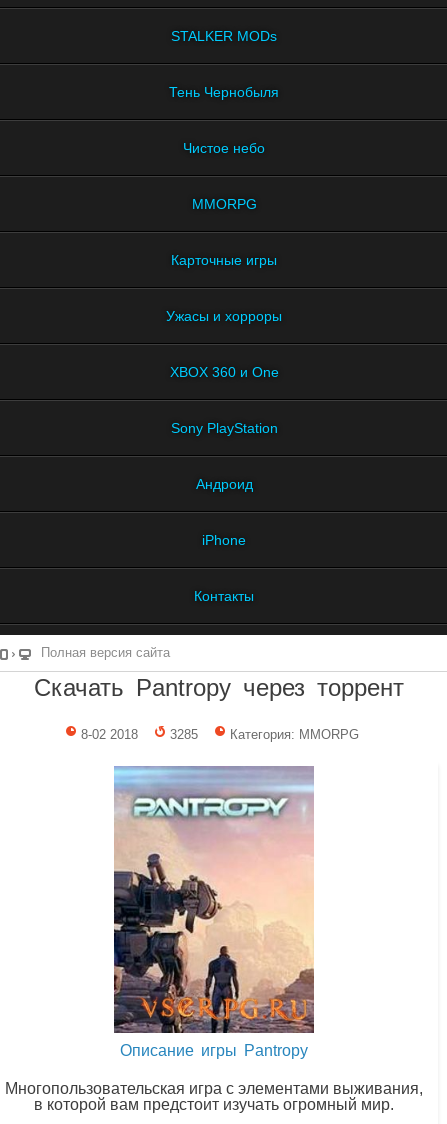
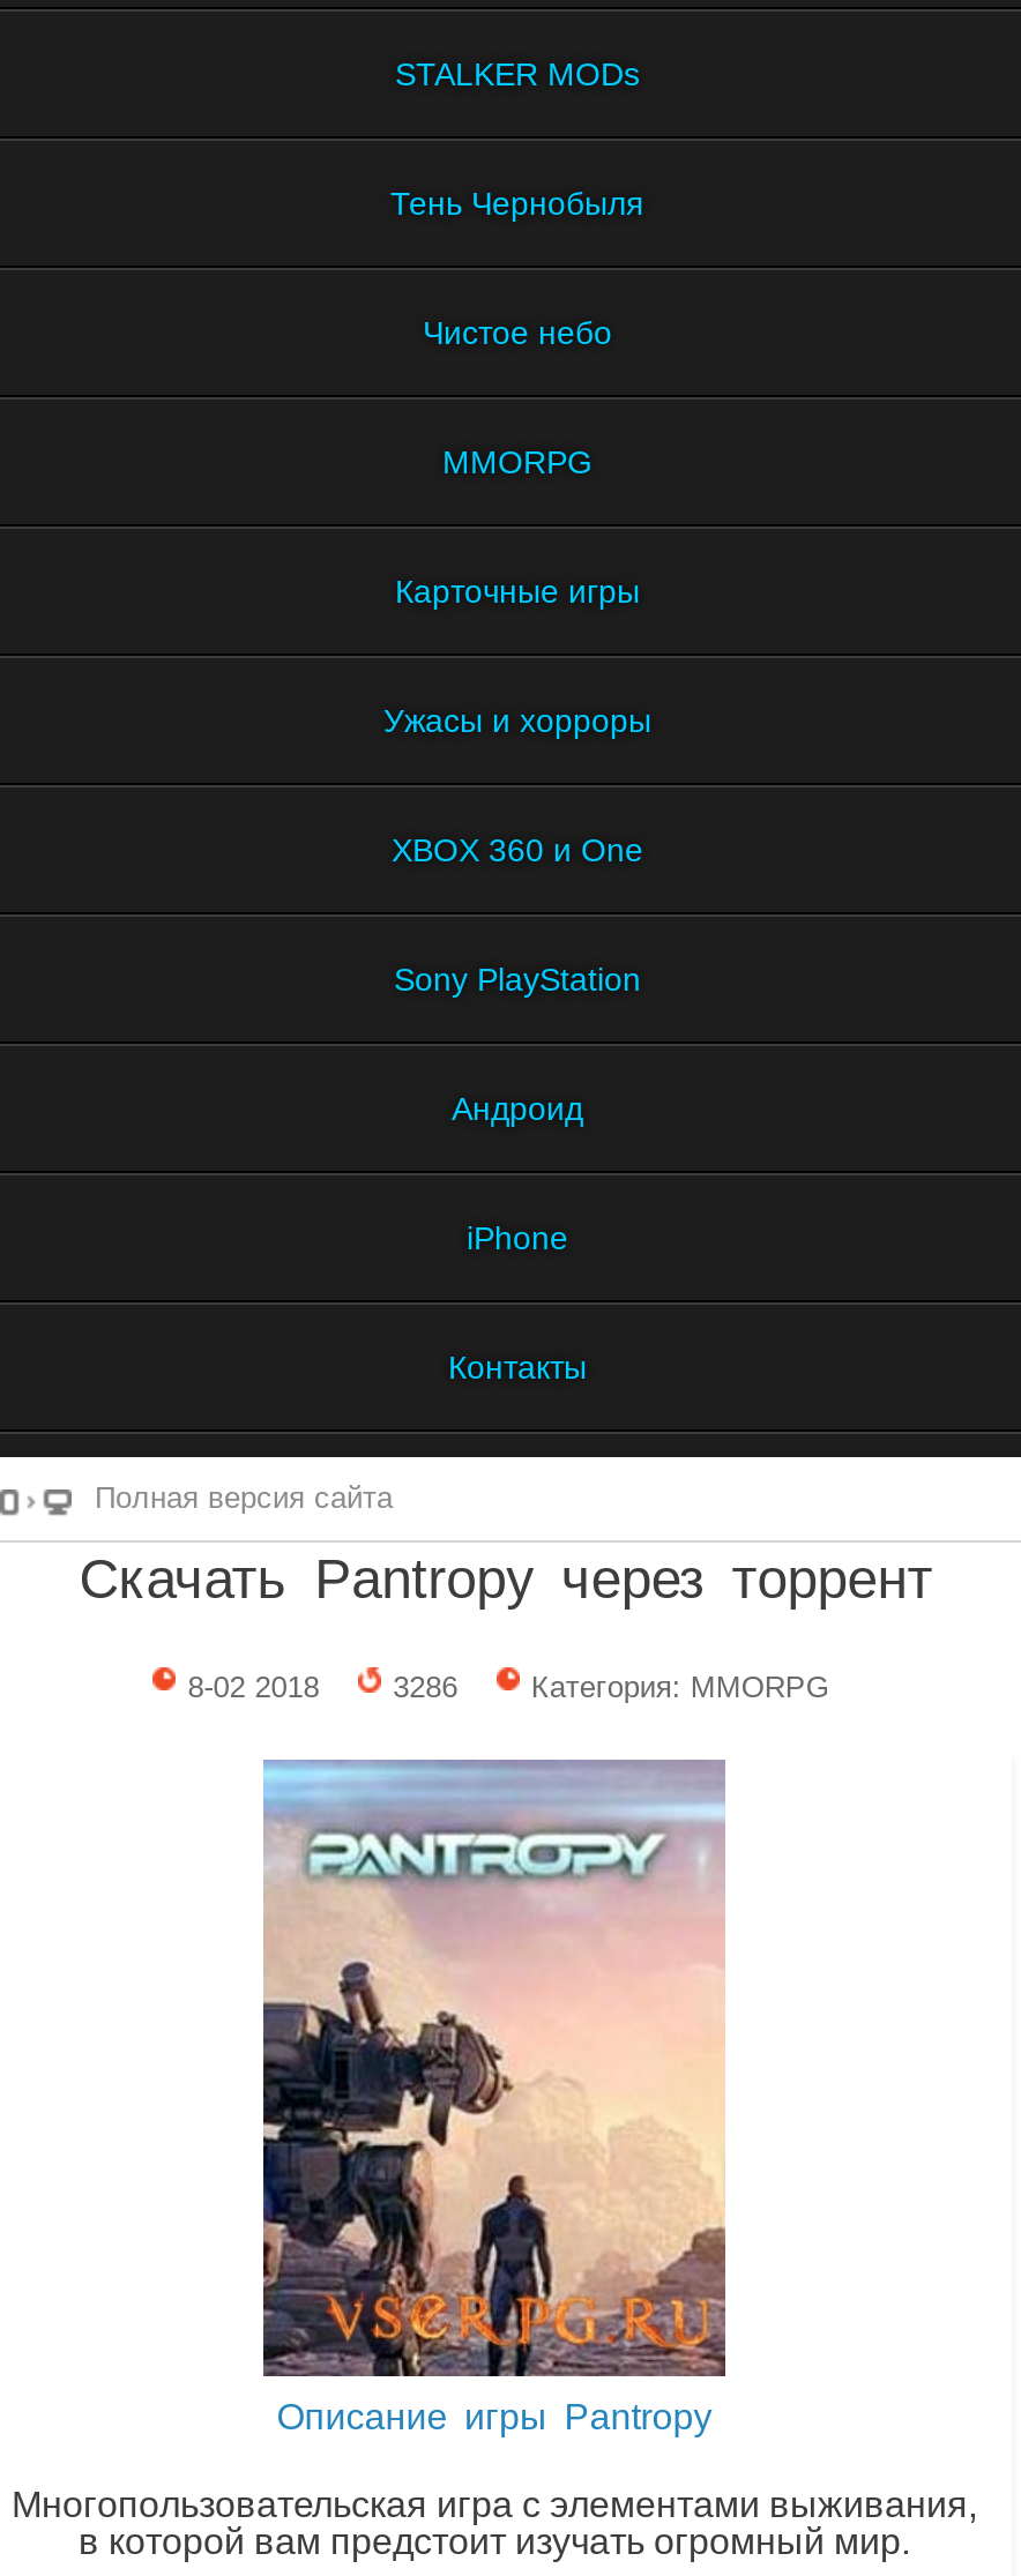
[170,727,198,742] 3285 -> [393,1670,458,1705] 3286

